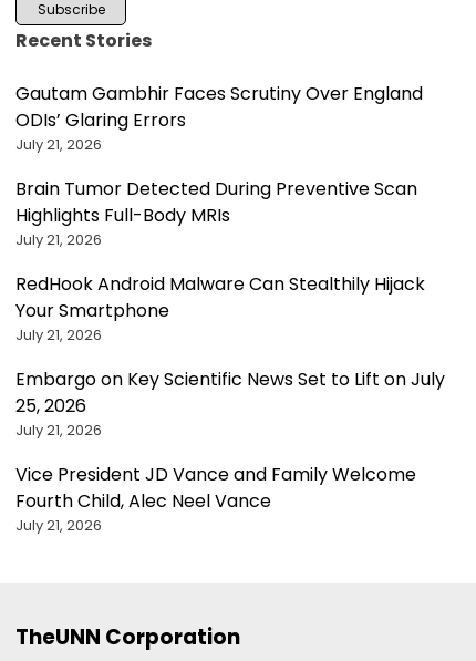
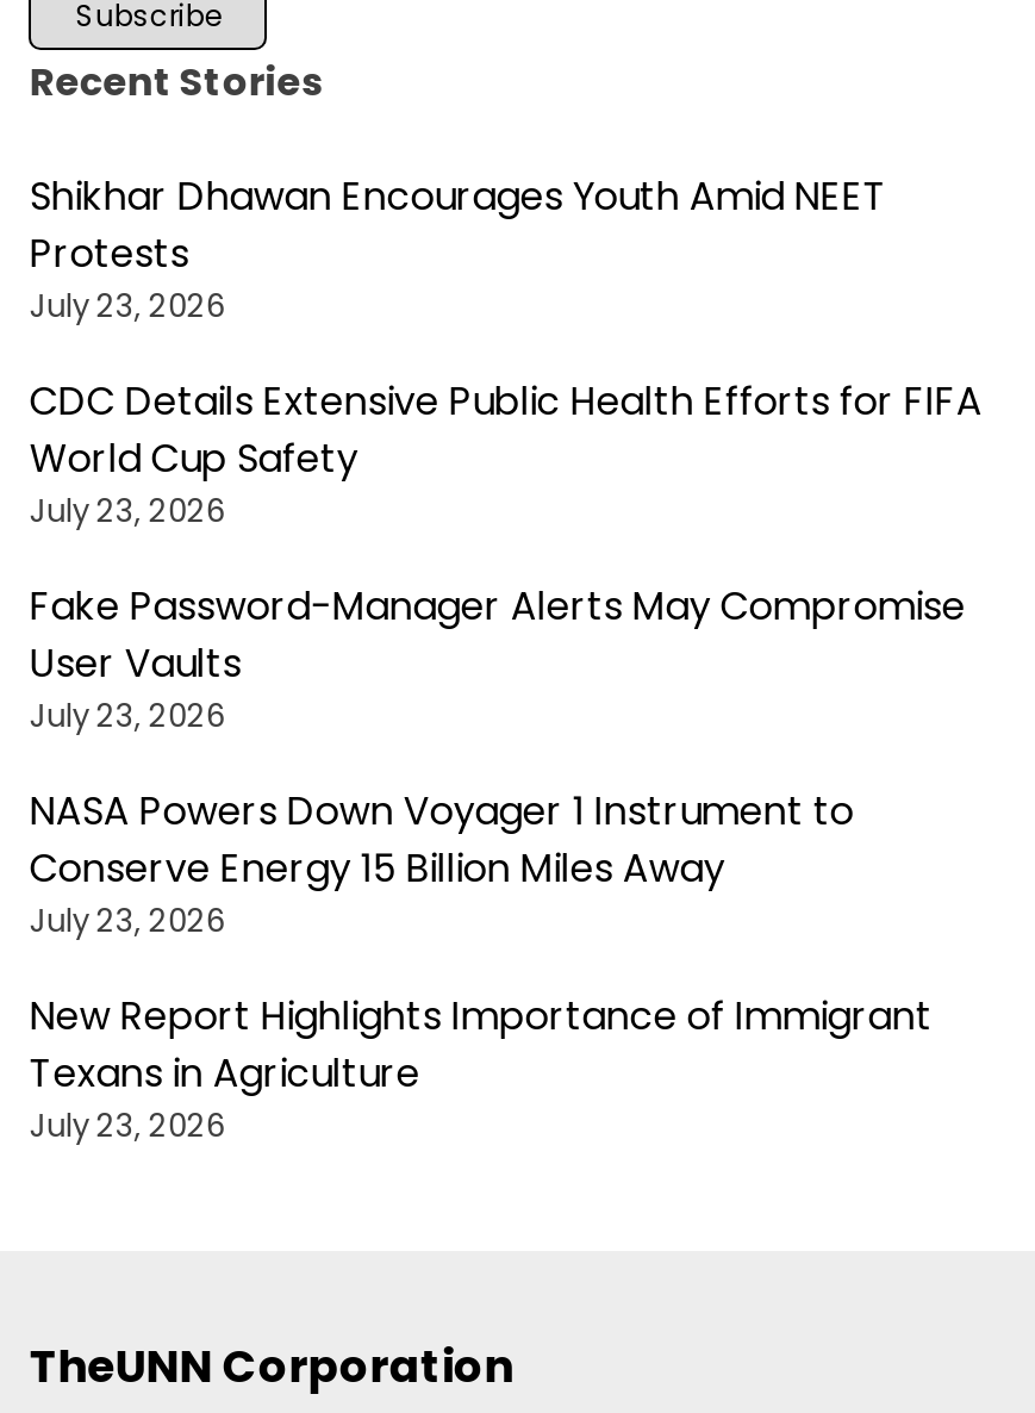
[16,80,423,154] Gautam Gambhir Faces Scrutiny Over England | ODIs’ Glaring Errors | July 21, 2026 -> [30,168,887,328] Shikhar Dhawan Encourages Youth Amid NEET | Protests | July 23, 2026
[16,175,418,250] Brain Tumor Detected During Preventive Scan | Highlights Full-Body MRIs | July 21, 2026 -> [30,373,982,533] CDC Details Extensive Public Health Efforts for FIFA | World Cup Safety | July 23, 2026
[16,271,426,345] RedHook Android Malware Can Stealthily Hijack | Your Smartphone | July 21, 2026 -> [30,578,966,737] Fake Password-Manager Alerts May Compromise | User Vaults | July 23, 2026
[16,366,445,440] Embargo on Key Scientific News Set to Lift on July | 25, 2026 | July 21, 2026 -> [30,783,854,942] NASA Powers Down Voyager 1 Instrument to | Conserve Energy 15 Billion Miles Away | July 23, 2026
[16,461,417,535] Vice President JD Vance and Family Welcome | Fourth Child, Alec Neel Vance | July 21, 2026 -> [30,988,932,1147] New Report Highlights Importance of Immigrant | Texans in Agriculture | July 23, 2026

